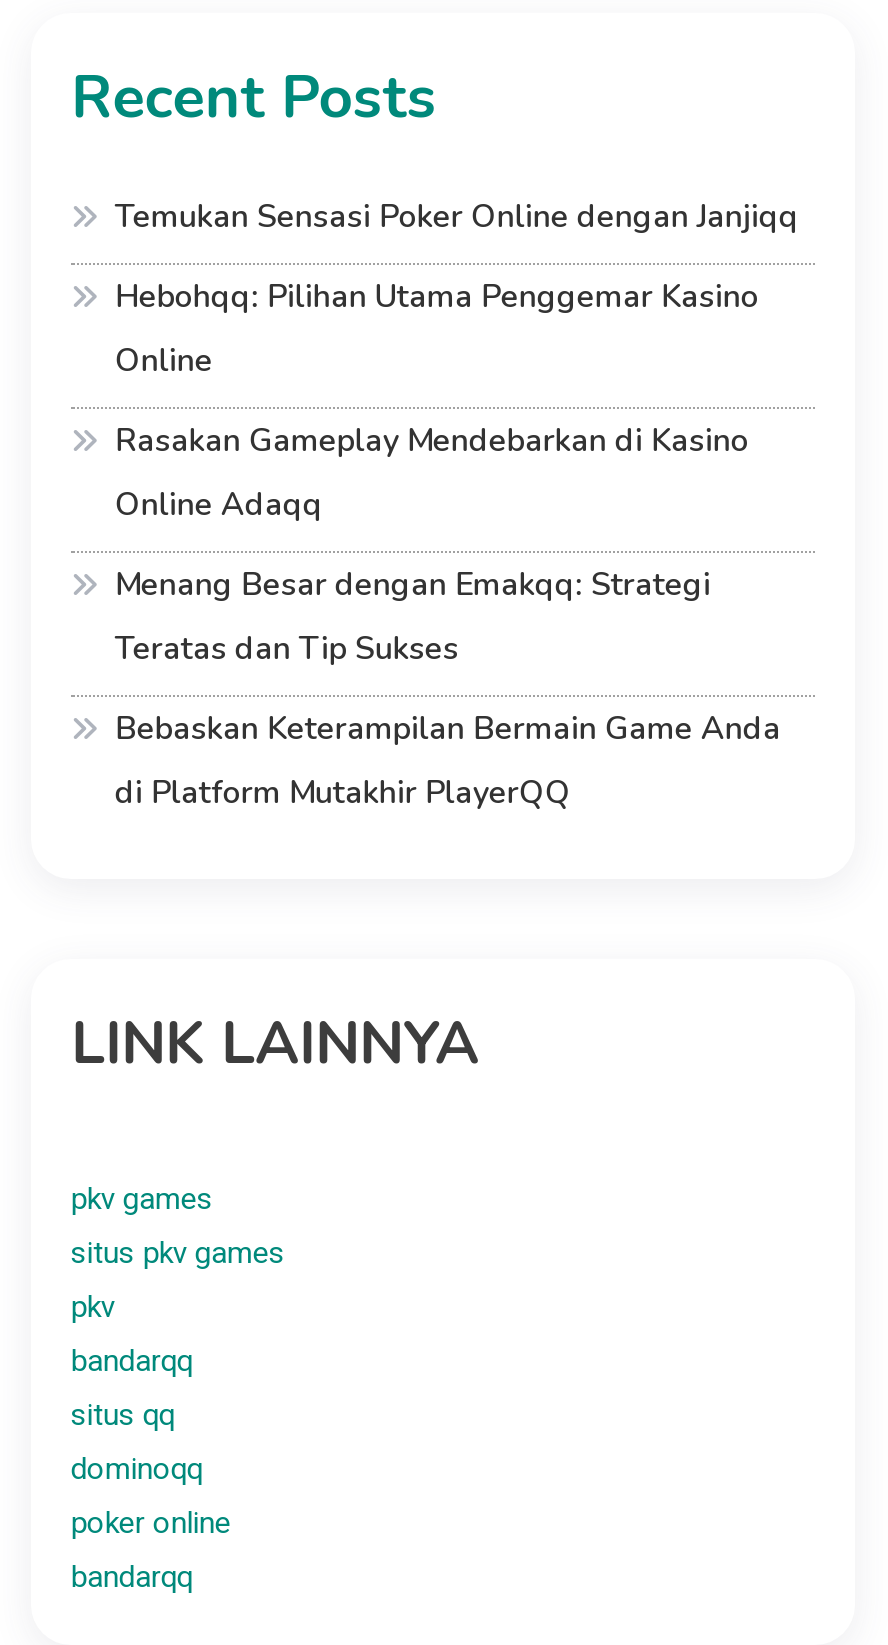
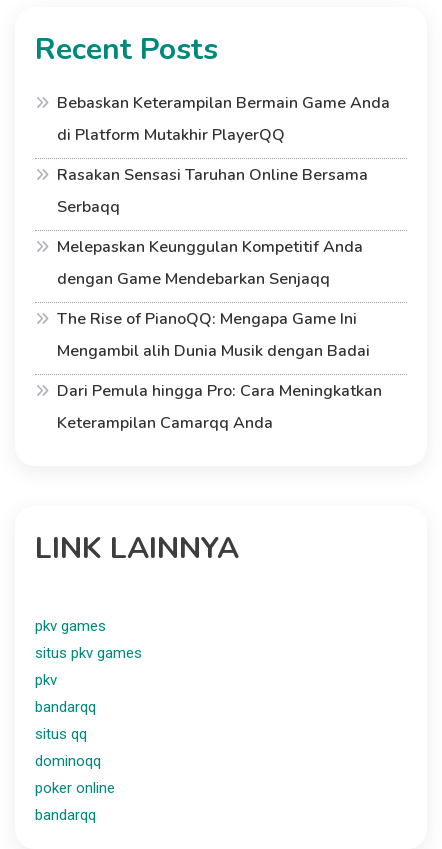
[115,195,799,671] Temukan Sensasi Poker Online dengan Janjiqq | Hebohqq: Pilihan Utama Penggemar Kasino | Online | Rasakan Gameplay Mendebarkan di Kasino | Online Adaqq | Menang Besar dengan Emakqq: Strategi | Teratas dan Tip Sukses -> none
moved [115,707,781,815] -> [57,92,390,146]: Bebaskan Keterampilan Bermain Game Anda | di Platform Mutakhir PlayerQQ
none -> [57,164,382,434] Rasakan Sensasi Taruhan Online Bersama | Serbaqq | Melepaskan Keunggulan Kompetitif Anda | dengan Game Mendebarkan Senjaqq | The Rise of PianoQQ: Mengapa Game Ini | Mengambil alih Dunia Musik dengan Badai | Dari Pemula hingga Pro: Cara Meningkatkan | Keterampilan Camarqq Anda

